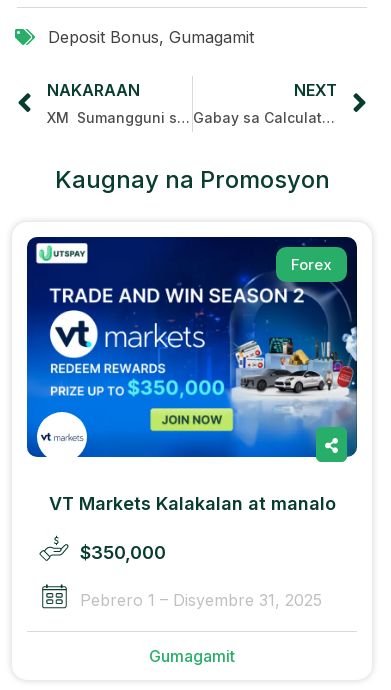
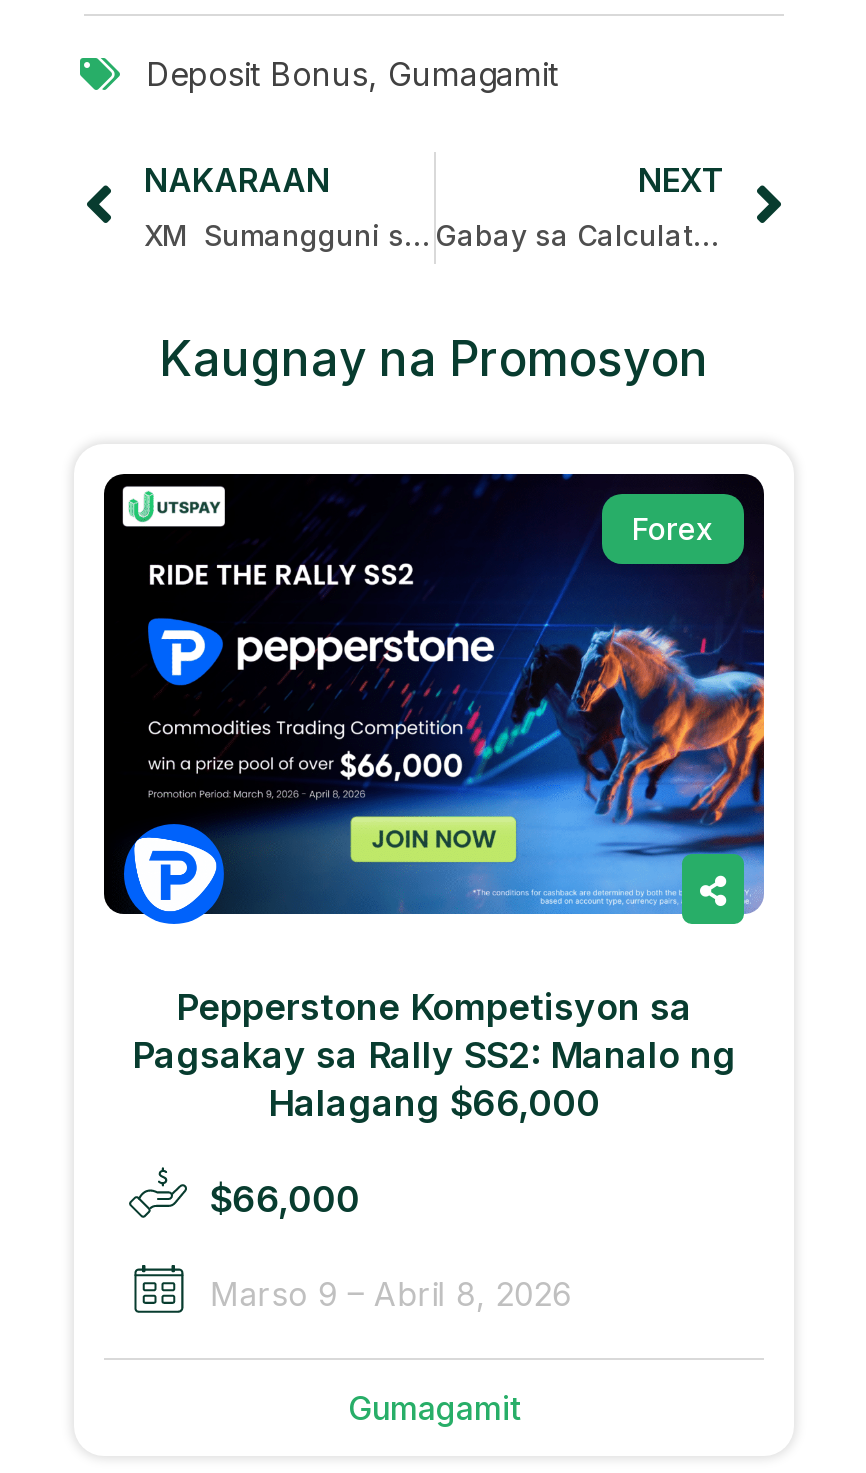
[26,236,358,514] [image] | VT Markets Kalakalan at manalo -> [102,471,766,1124] [image] | Pepperstone Kompetisyon sa | Pagsakay sa Rally SS2: Manalo ng | Halagang $66,000
[80,542,166,563] $350,000 -> [210,1179,360,1221] $66,000
[80,590,322,610] Pebrero 1 – Disyembre 31, 2025 -> [210,1275,572,1315] Marso 9 – Abril 8, 2026

